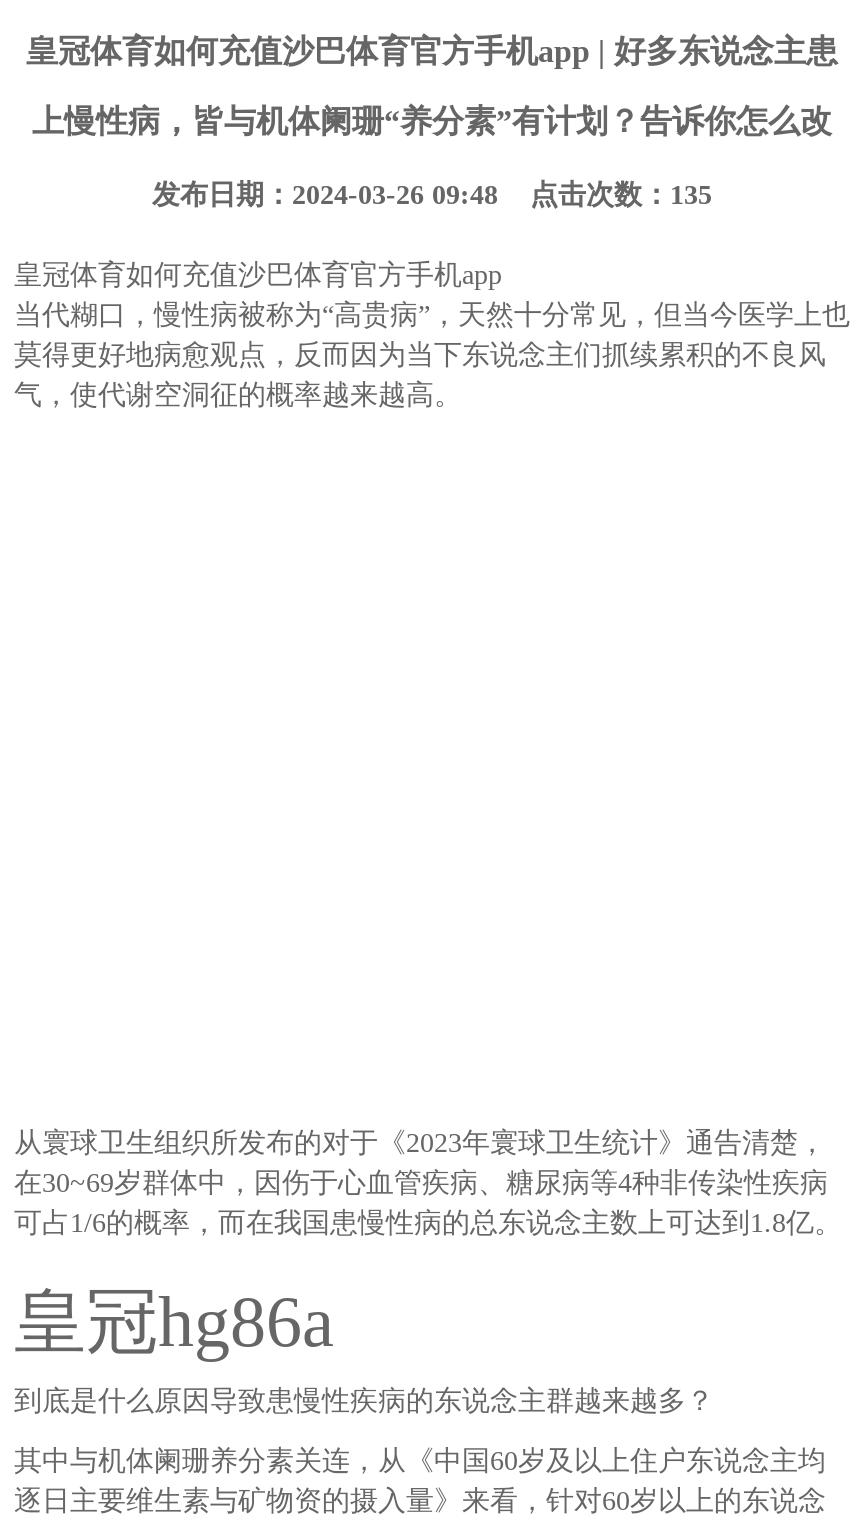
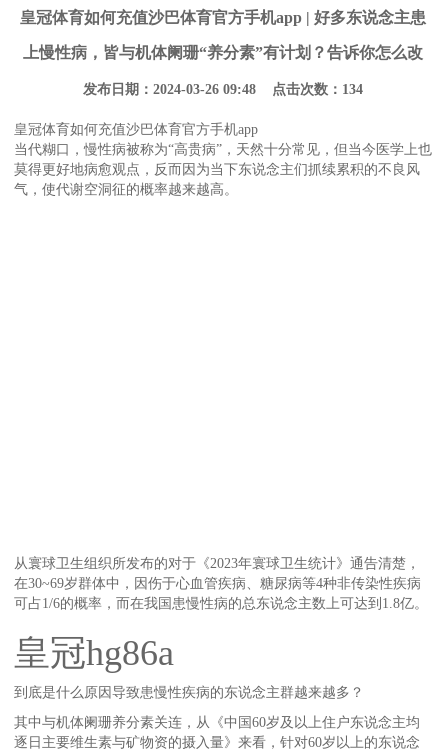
[152,180,712,210] 发布日期：2024-03-26 09:48 点击次数：135 -> [83,82,363,97] 发布日期：2024-03-26 09:48 点击次数：134

